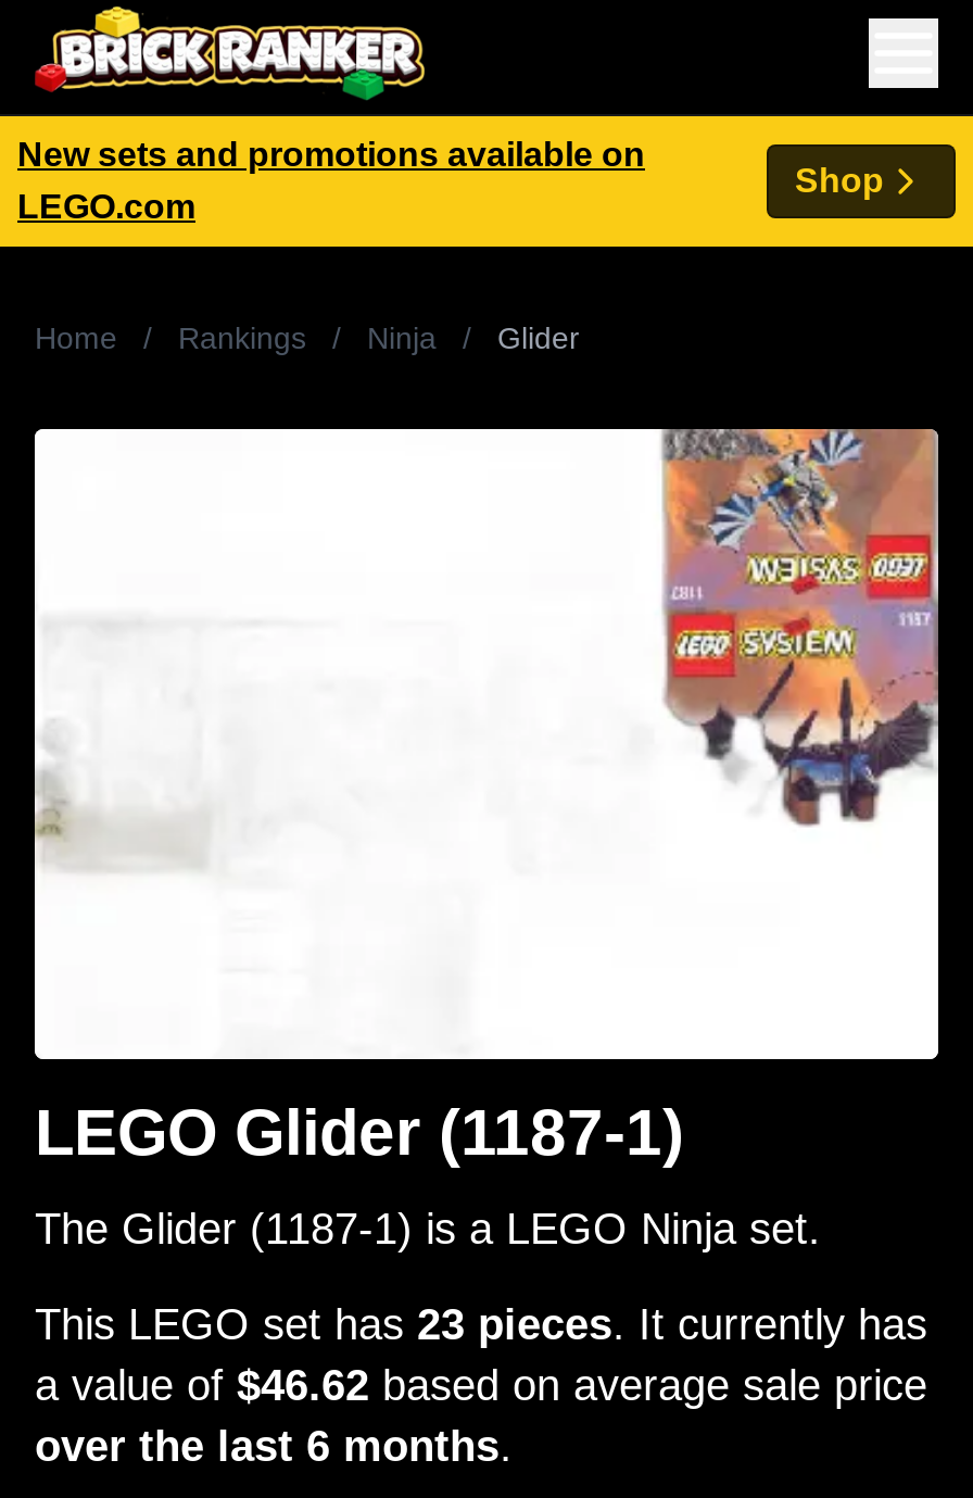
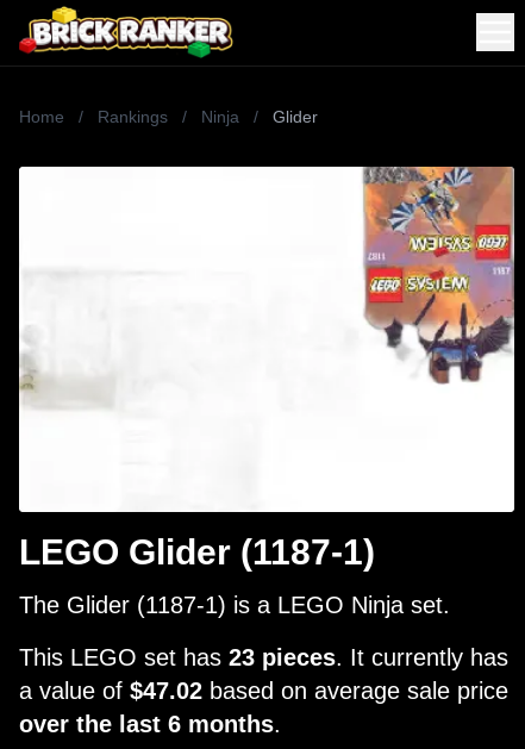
[7,114,966,249] [image] | New sets and promotions available on | LEGO.com -> none
[795,162,884,199] Shop -> none
[35,1361,927,1409] a value of $46.62 based on average sale price -> [19,678,508,704] a value of $47.02 based on average sale price

